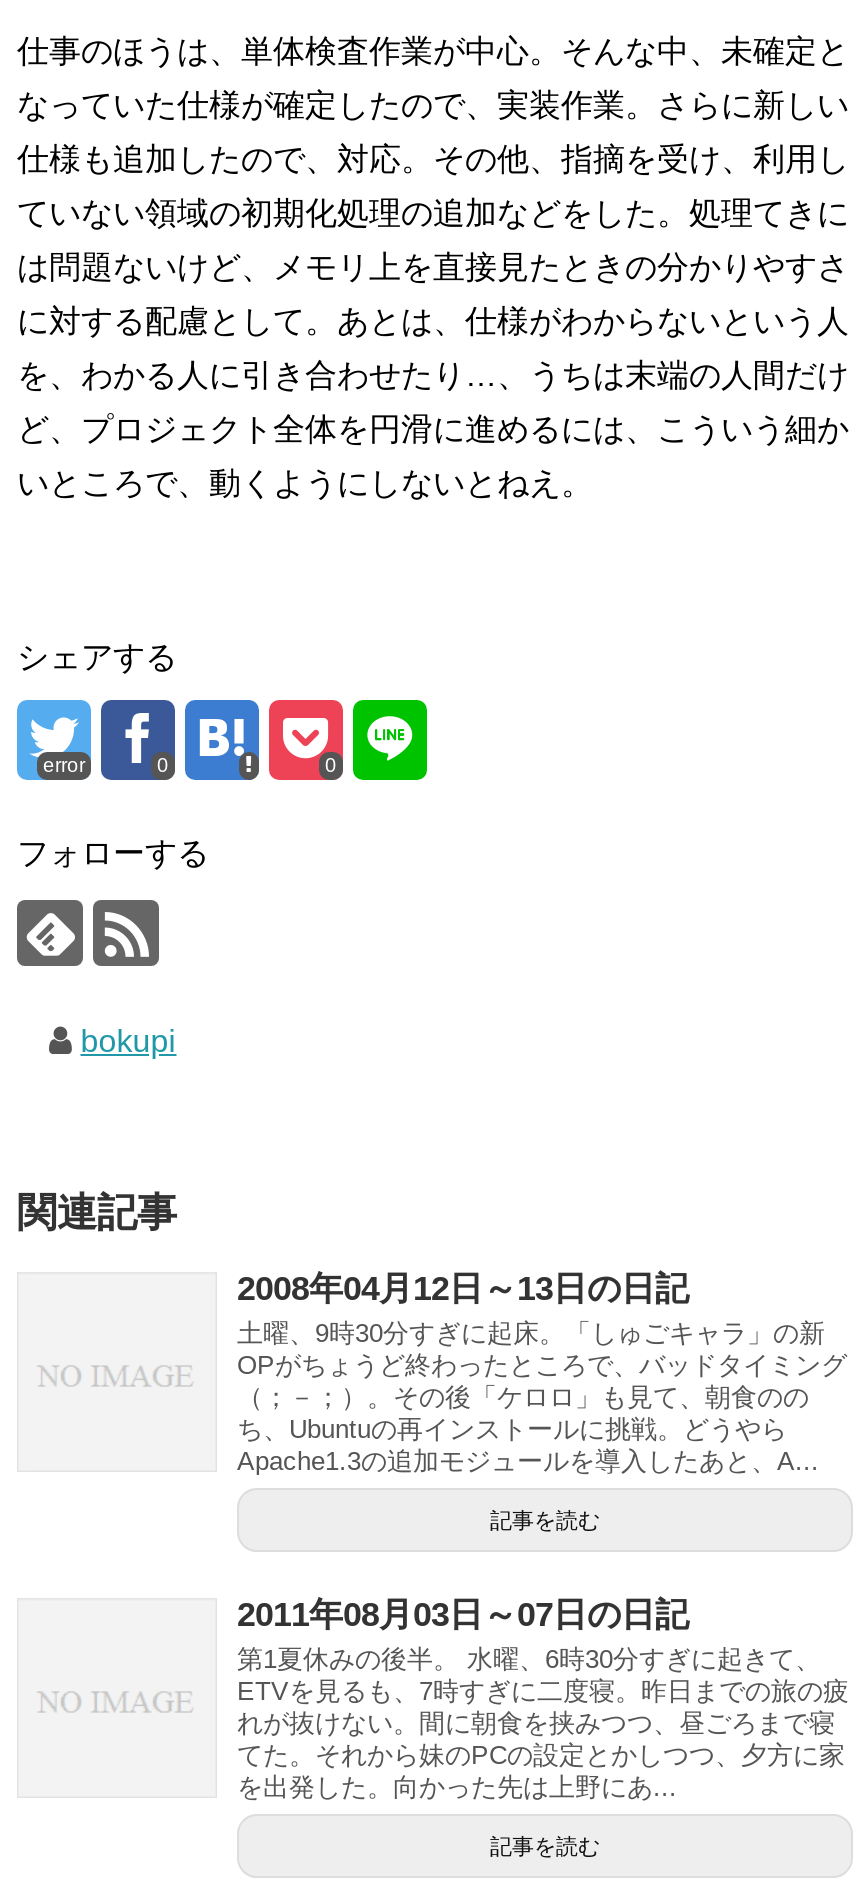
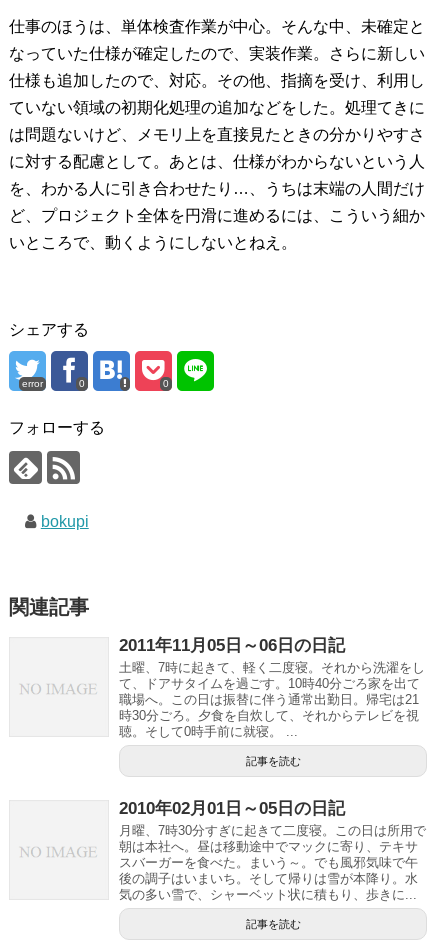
[237,1270,847,1476] 2008年04月12日～13日の日記 | 土曜、9時30分すぎに起床。「しゅごキャラ」の新 | OPがちょうど終わったところで、バッドタイミング | （；－；）。その後「ケロロ」も見て、朝食のの | ち、Ubuntuの再インストールに挑戦。どうやら | Apache1.3の追加モジュールを導入したあと、A... -> [119,636,425,739] 2011年11月05日～06日の日記 | 土曜、7時に起きて、軽く二度寝。それから洗濯をし | て、ドアサタイムを過ごす。10時40分ごろ家を出て | 職場へ。この日は振替に伴う通常出勤日。帰宅は21 | 時30分ごろ。夕食を自炊して、それからテレビを視 | 聴。そして0時手前に就寝。 ...
[237,1596,849,1802] 2011年08月03日～07日の日記 | 第1夏休みの後半。 水曜、6時30分すぎに起きて、 | ETVを見るも、7時すぎに二度寝。昨日までの旅の疲 | れが抜けない。間に朝食を挟みつつ、昼ごろまで寝 | てた。それから妹のPCの設定とかしつつ、夕方に家 | を出発した。向かった先は上野にあ... -> [119,799,426,902] 2010年02月01日～05日の日記 | 月曜、7時30分すぎに起きて二度寝。この日は所用で | 朝は本社へ。昼は移動途中でマックに寄り、テキサ | スバーガーを食べた。まいう～。でも風邪気味で午 | 後の調子はいまいち。そして帰りは雪が本降り。水 | 気の多い雪で、シャーベット状に積もり、歩きに...

